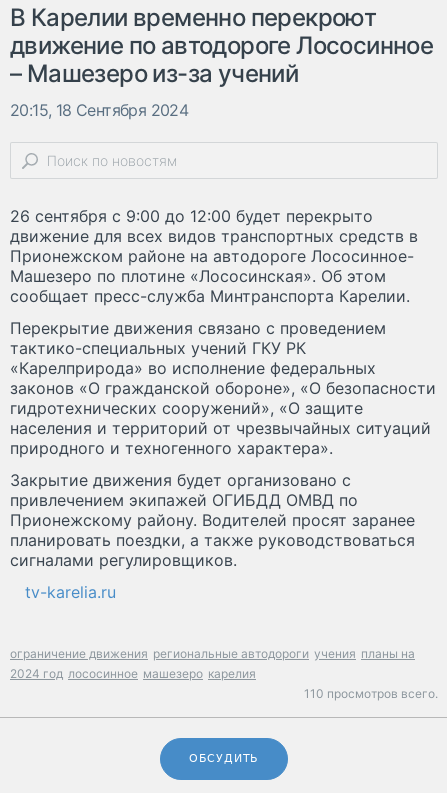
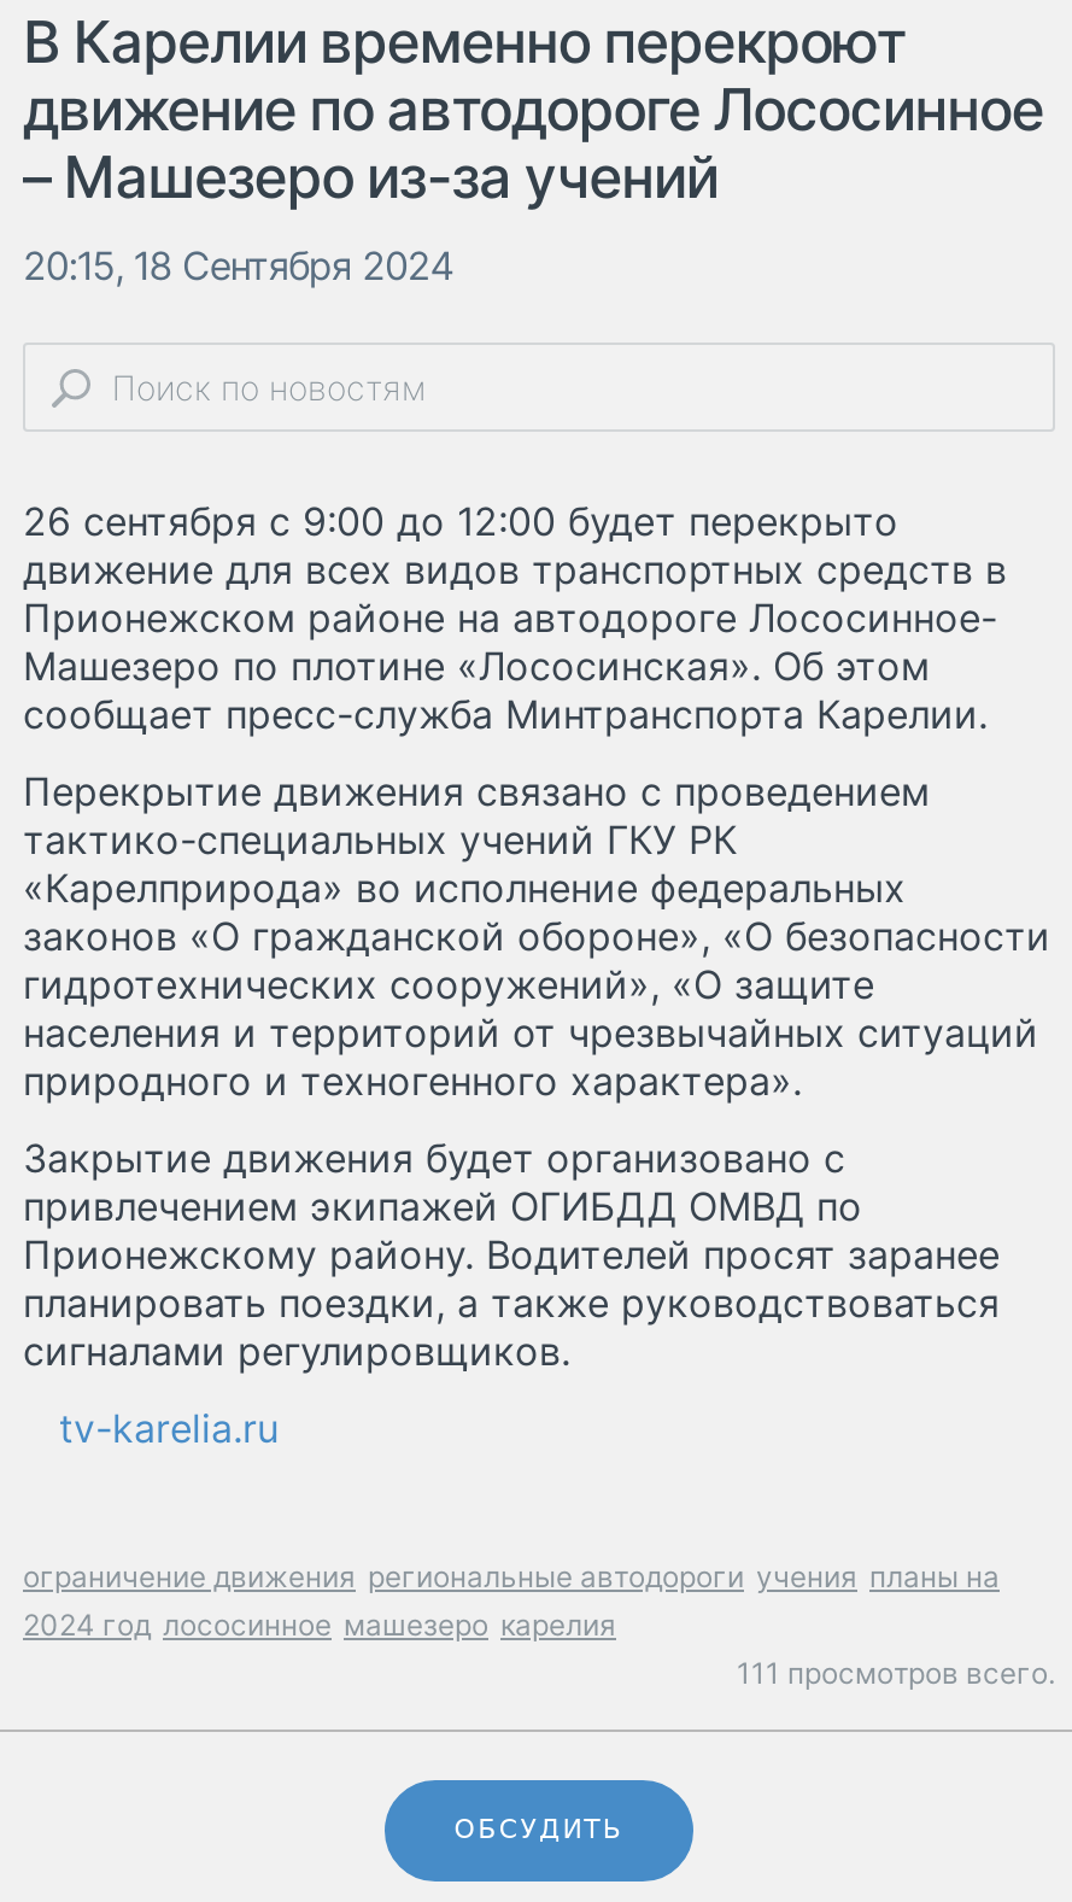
[304,686,438,701] 110 просмотров всего. -> [737,1655,1055,1691] 111 просмотров всего.

